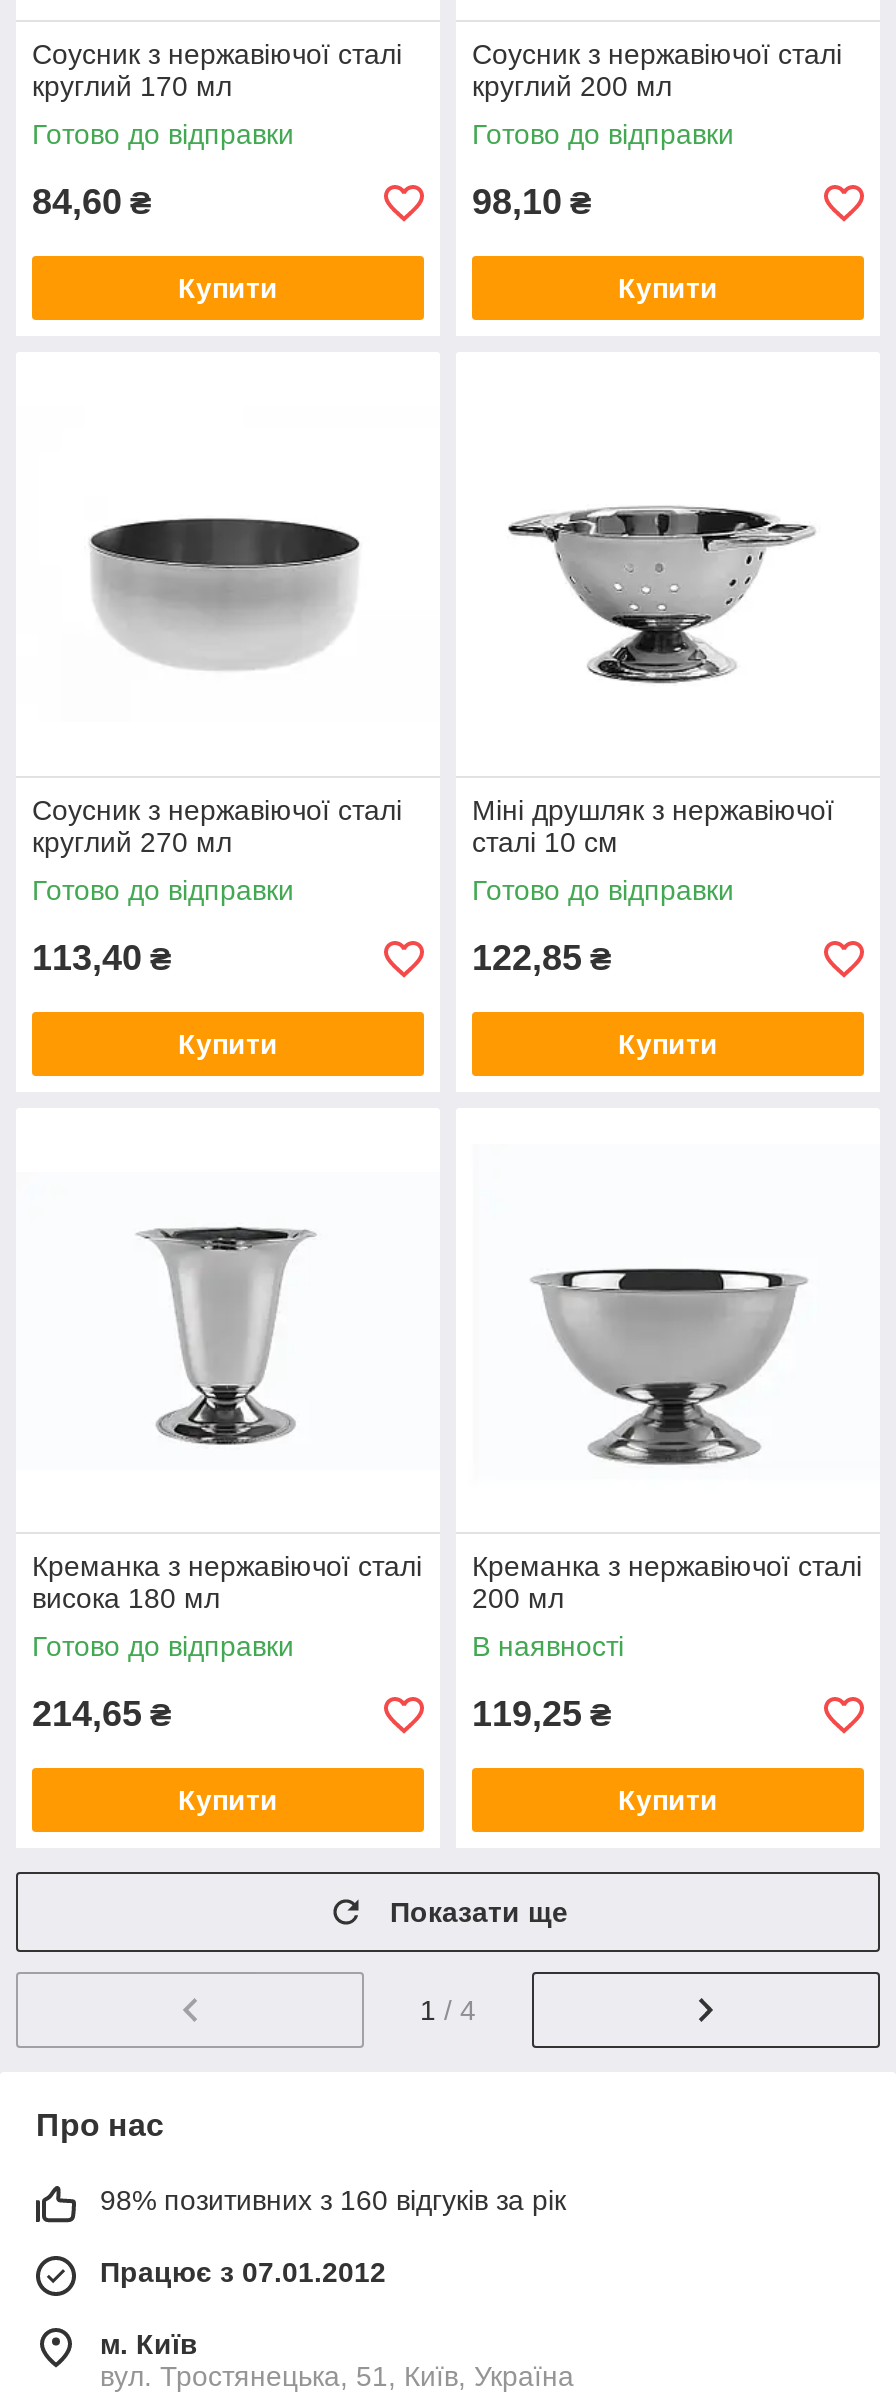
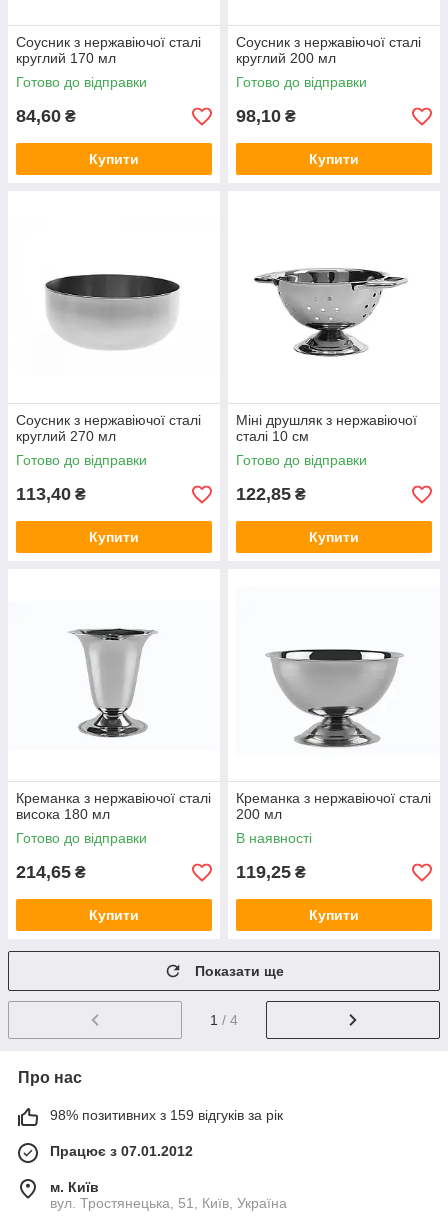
[100,2184,566,2216] 98% позитивних з 160 відгуків за рік -> [50,1107,283,1123] 98% позитивних з 159 відгуків за рік

